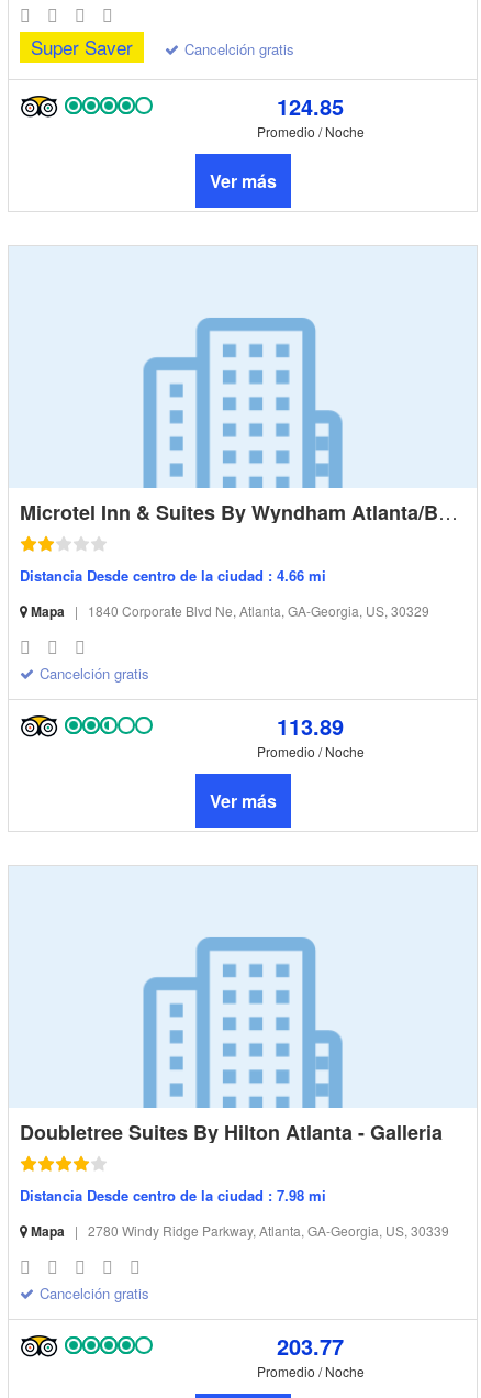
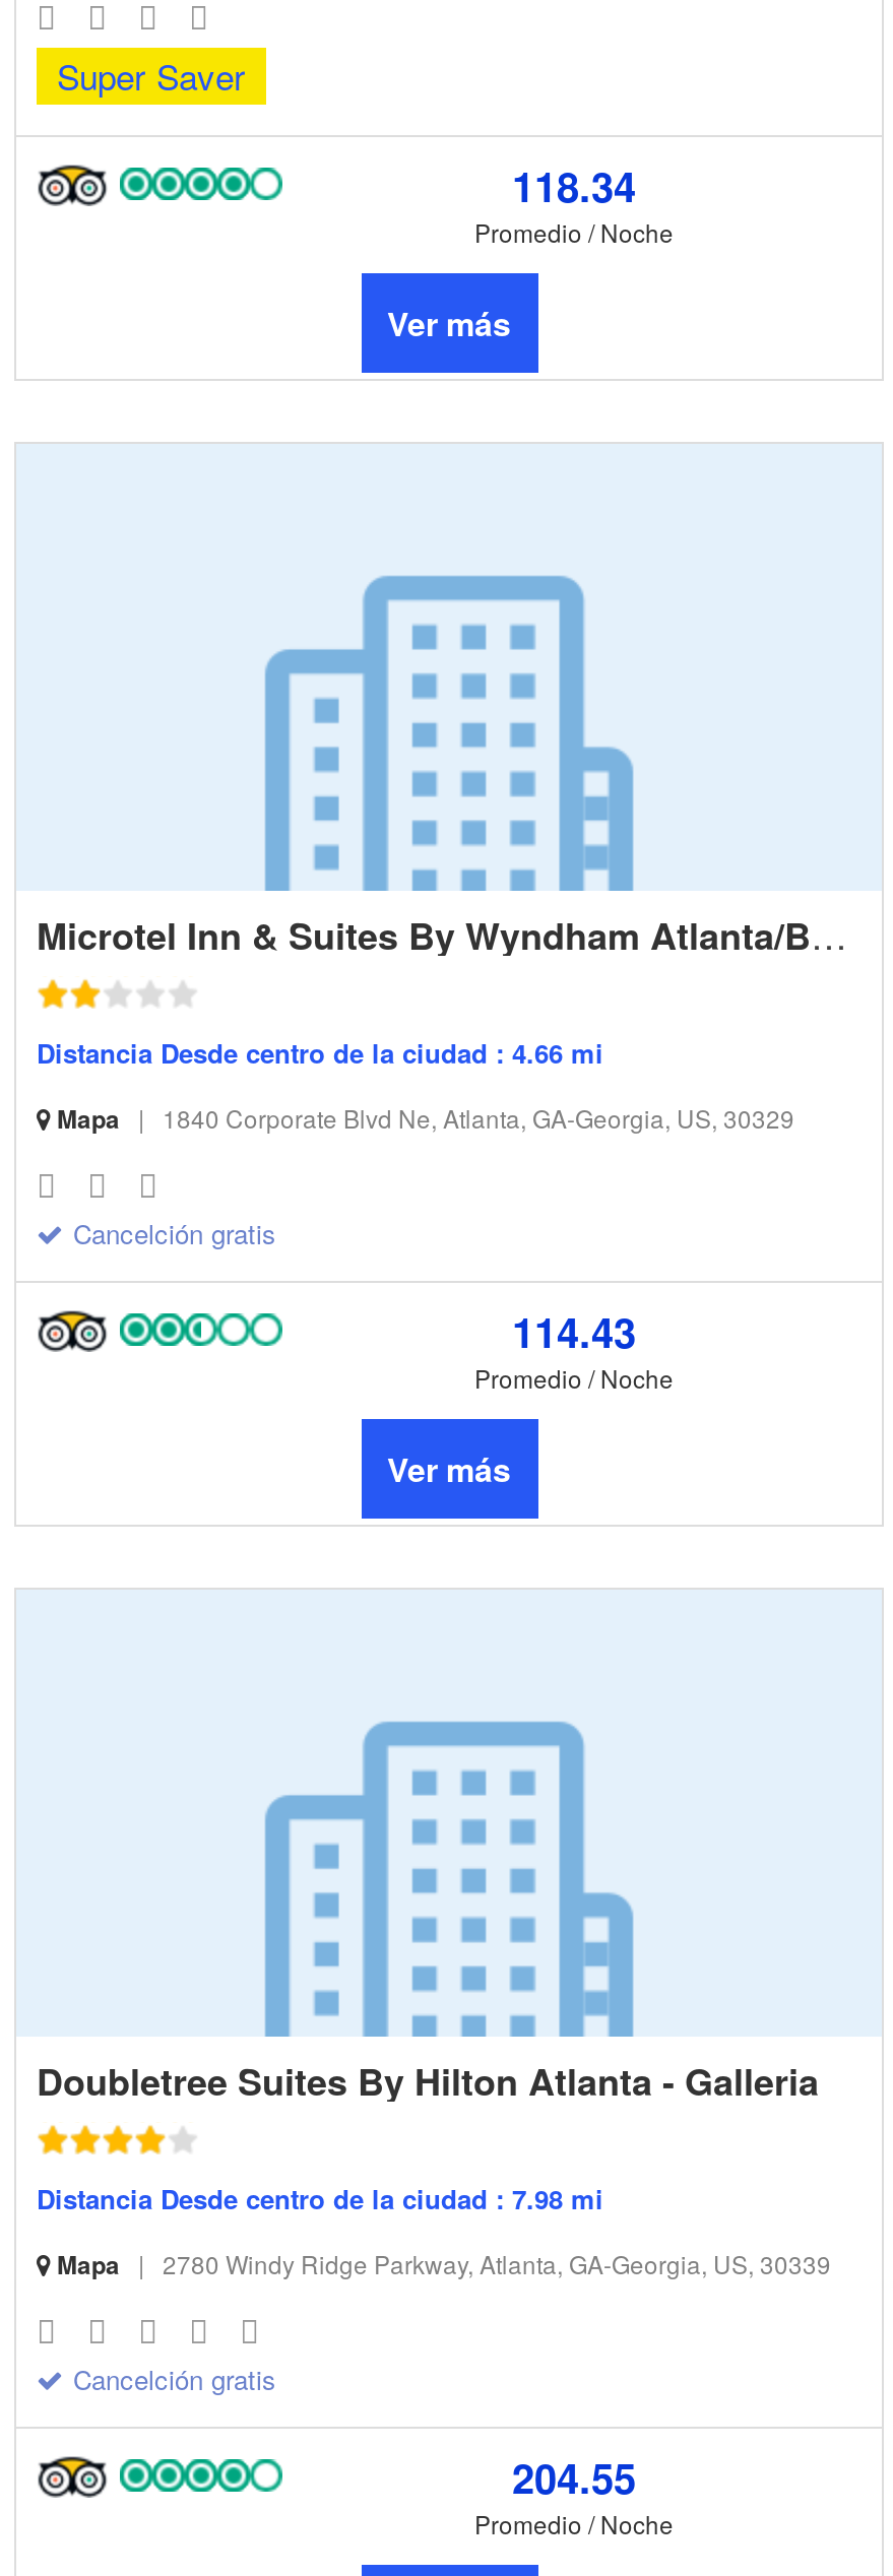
[184,38,344,122] Cancelción gratis | 124.85 -> [512,155,636,214] 118.34
[277,710,344,742] 113.89 -> [512,1301,636,1360] 114.43
[277,1330,344,1362] 203.77 -> [512,2447,636,2506] 204.55

